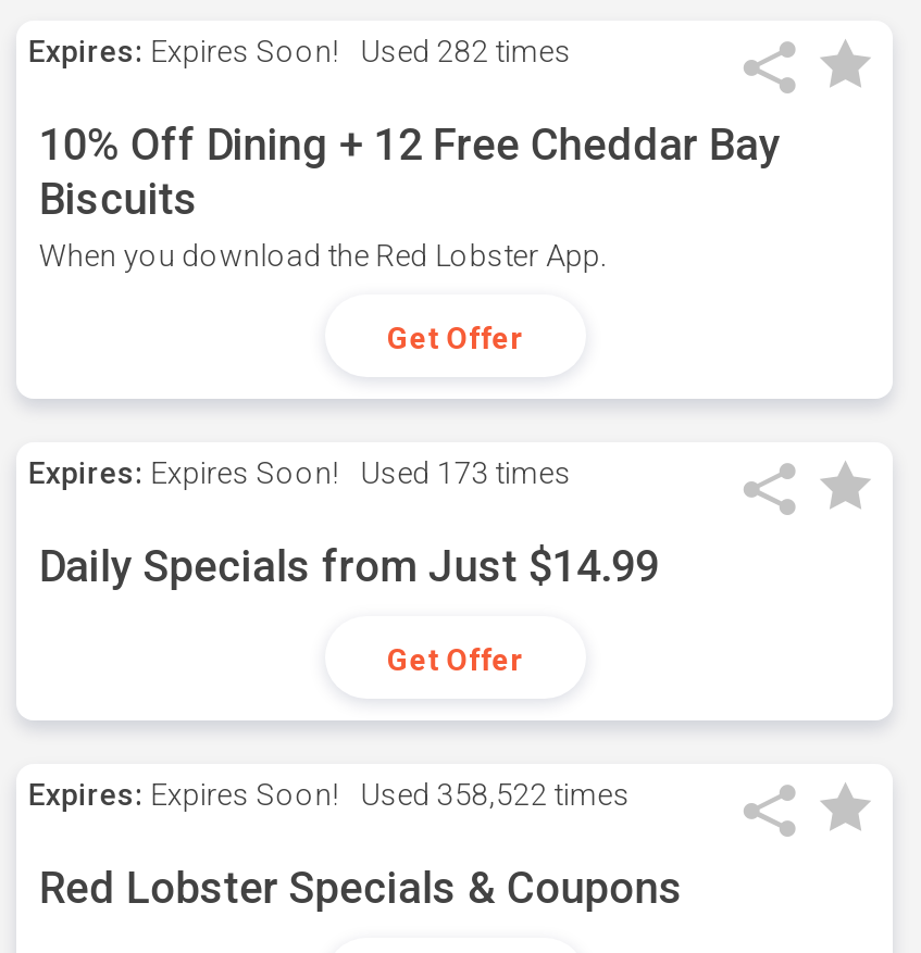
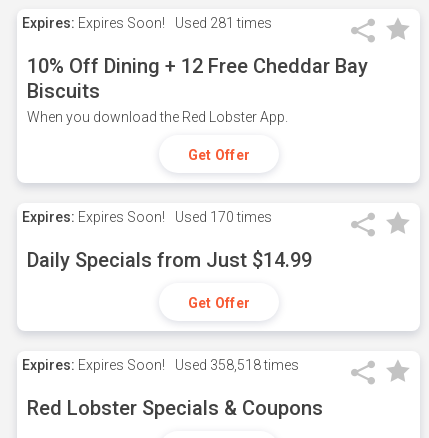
[28,34,572,68] Expires: Expires Soon! Used 282 times -> [22,15,272,31] Expires: Expires Soon! Used 281 times
[28,455,572,490] Expires: Expires Soon! Used 173 times -> [22,209,272,225] Expires: Expires Soon! Used 170 times
[28,777,630,812] Expires: Expires Soon! Used 358,522 times -> [22,357,299,373] Expires: Expires Soon! Used 358,518 times

